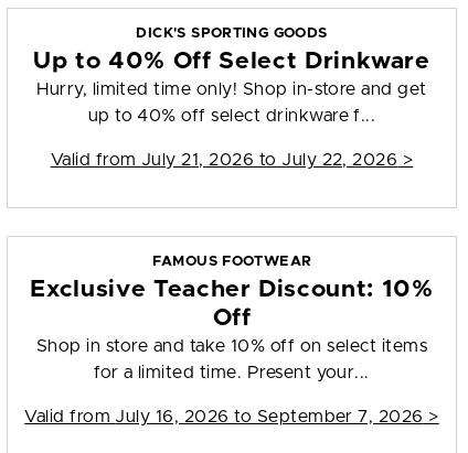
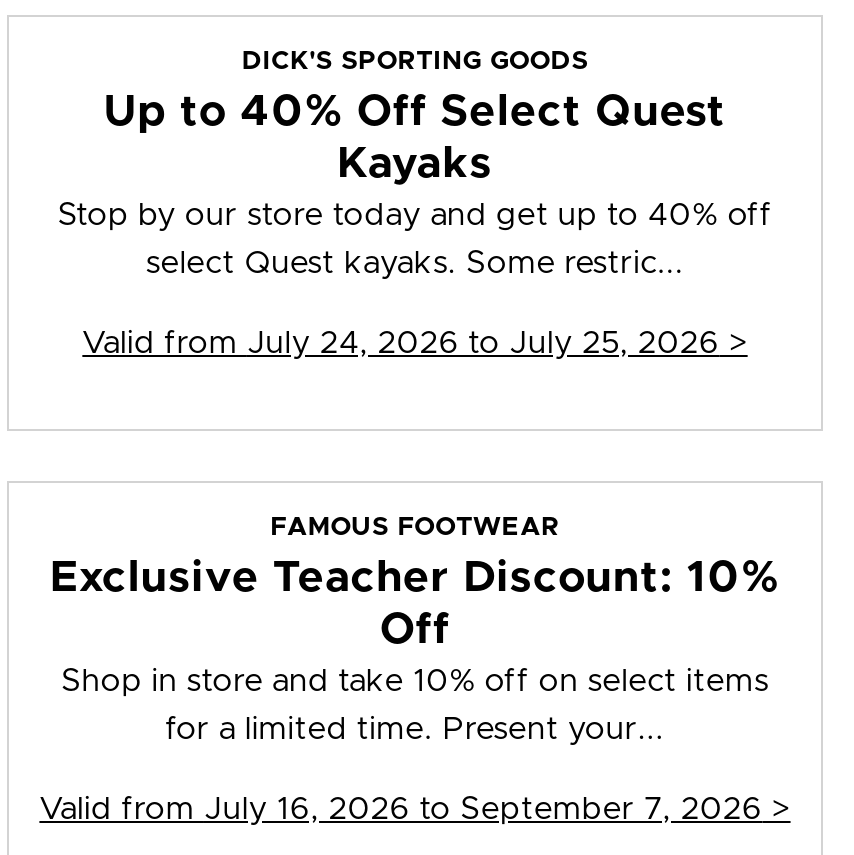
[33,50,430,98] Up to 40% Off Select Drinkware | Hurry, limited time only! Shop in-store and get -> [57,91,773,231] Up to 40% Off Select Quest | Kayaks | Stop by our store today and get up to 40% off
[88,107,376,125] up to 40% off select drinkware f... -> [146,247,684,279] select Quest kayaks. Some restric...
[50,151,413,169] Valid from July 21, 2026 to July 22, 2026 > -> [82,327,748,359] Valid from July 24, 2026 to July 25, 2026 >

